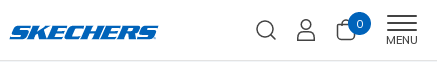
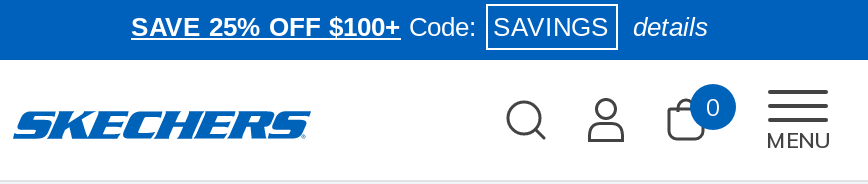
none -> [131,12,709,42] SAVE 25% OFF $100+ Code: SAVINGS | details

